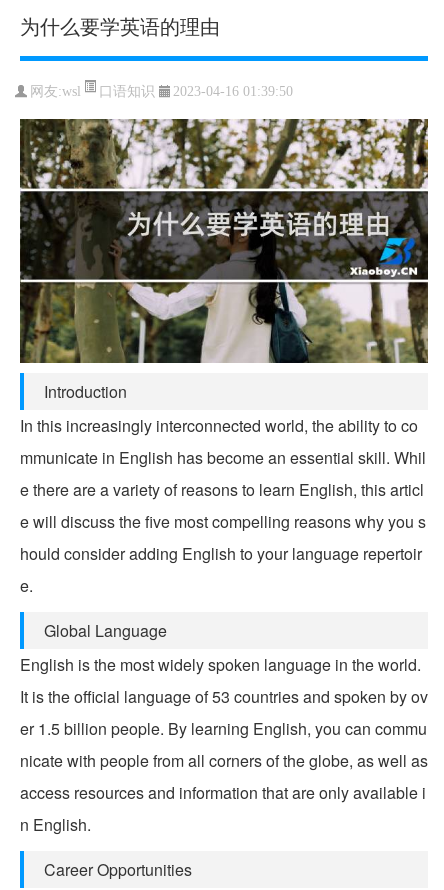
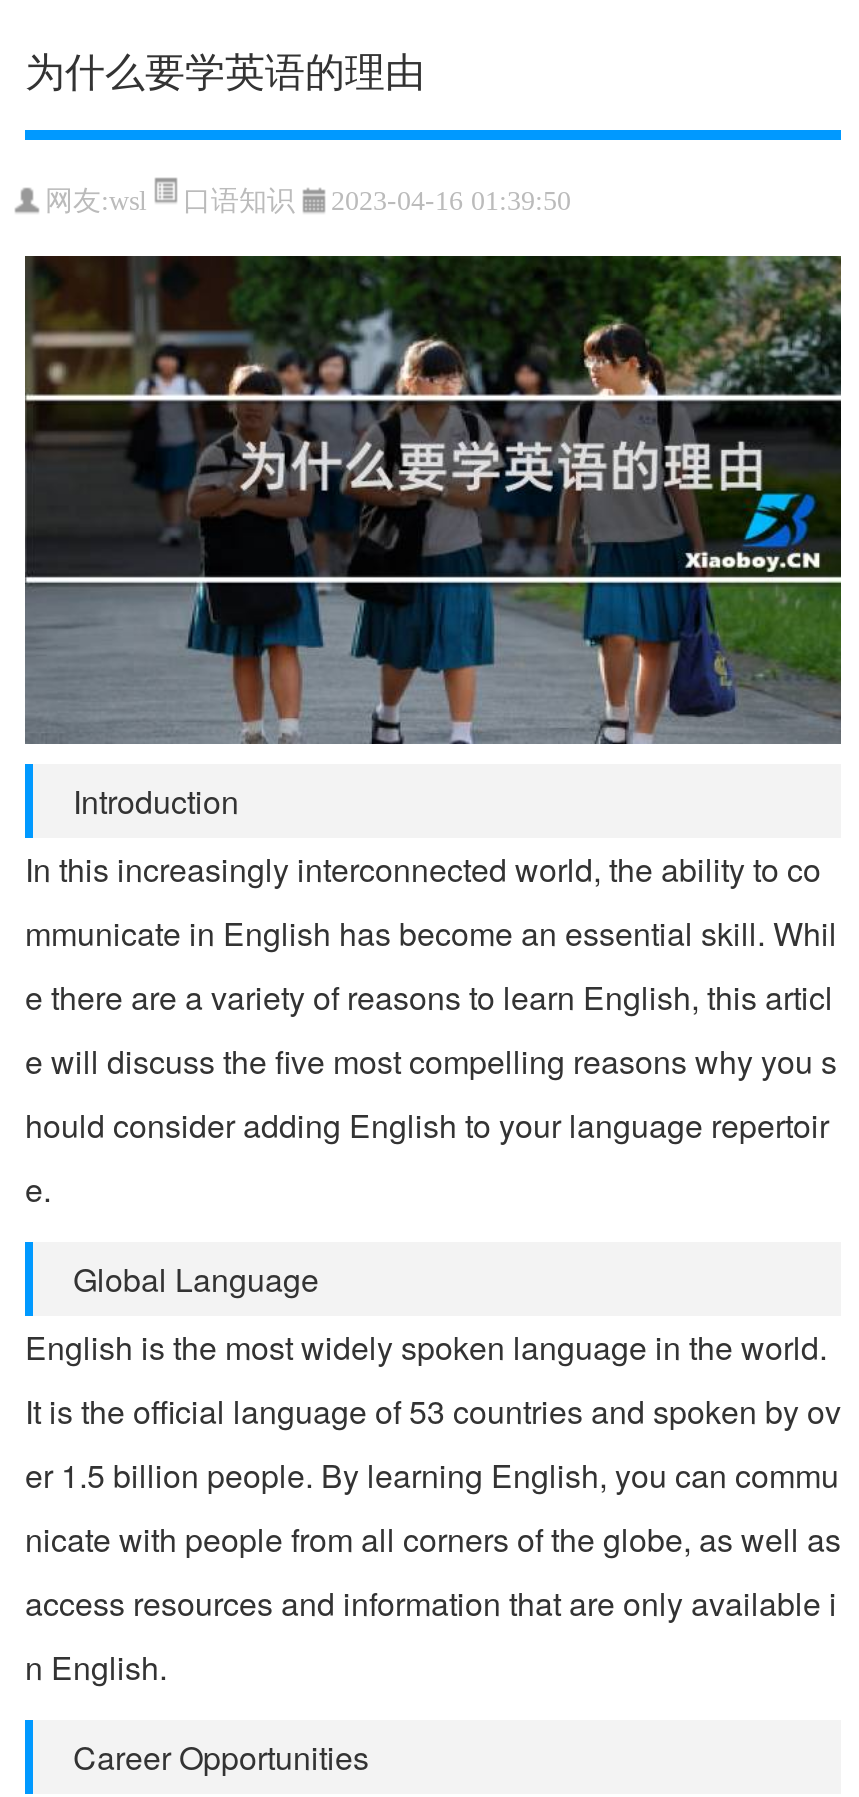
[19,118,429,364] [image] -> [23,254,843,744] [image]

